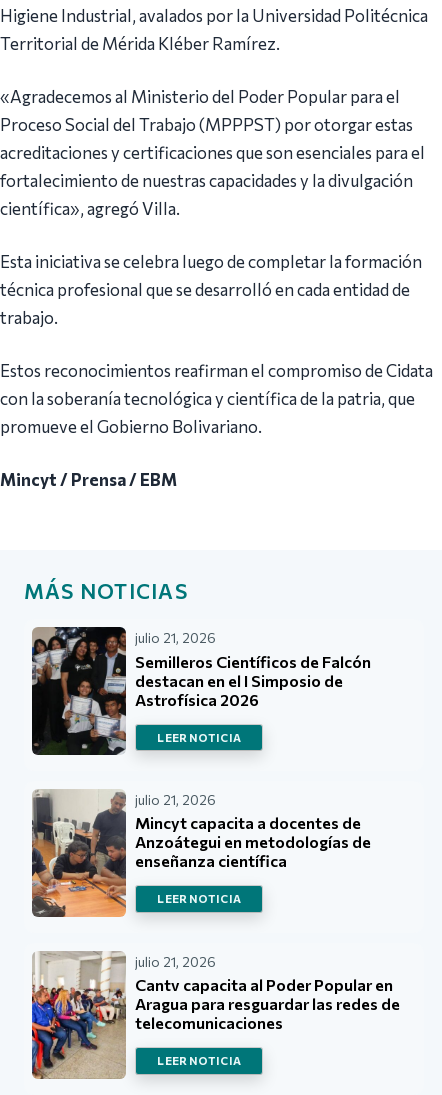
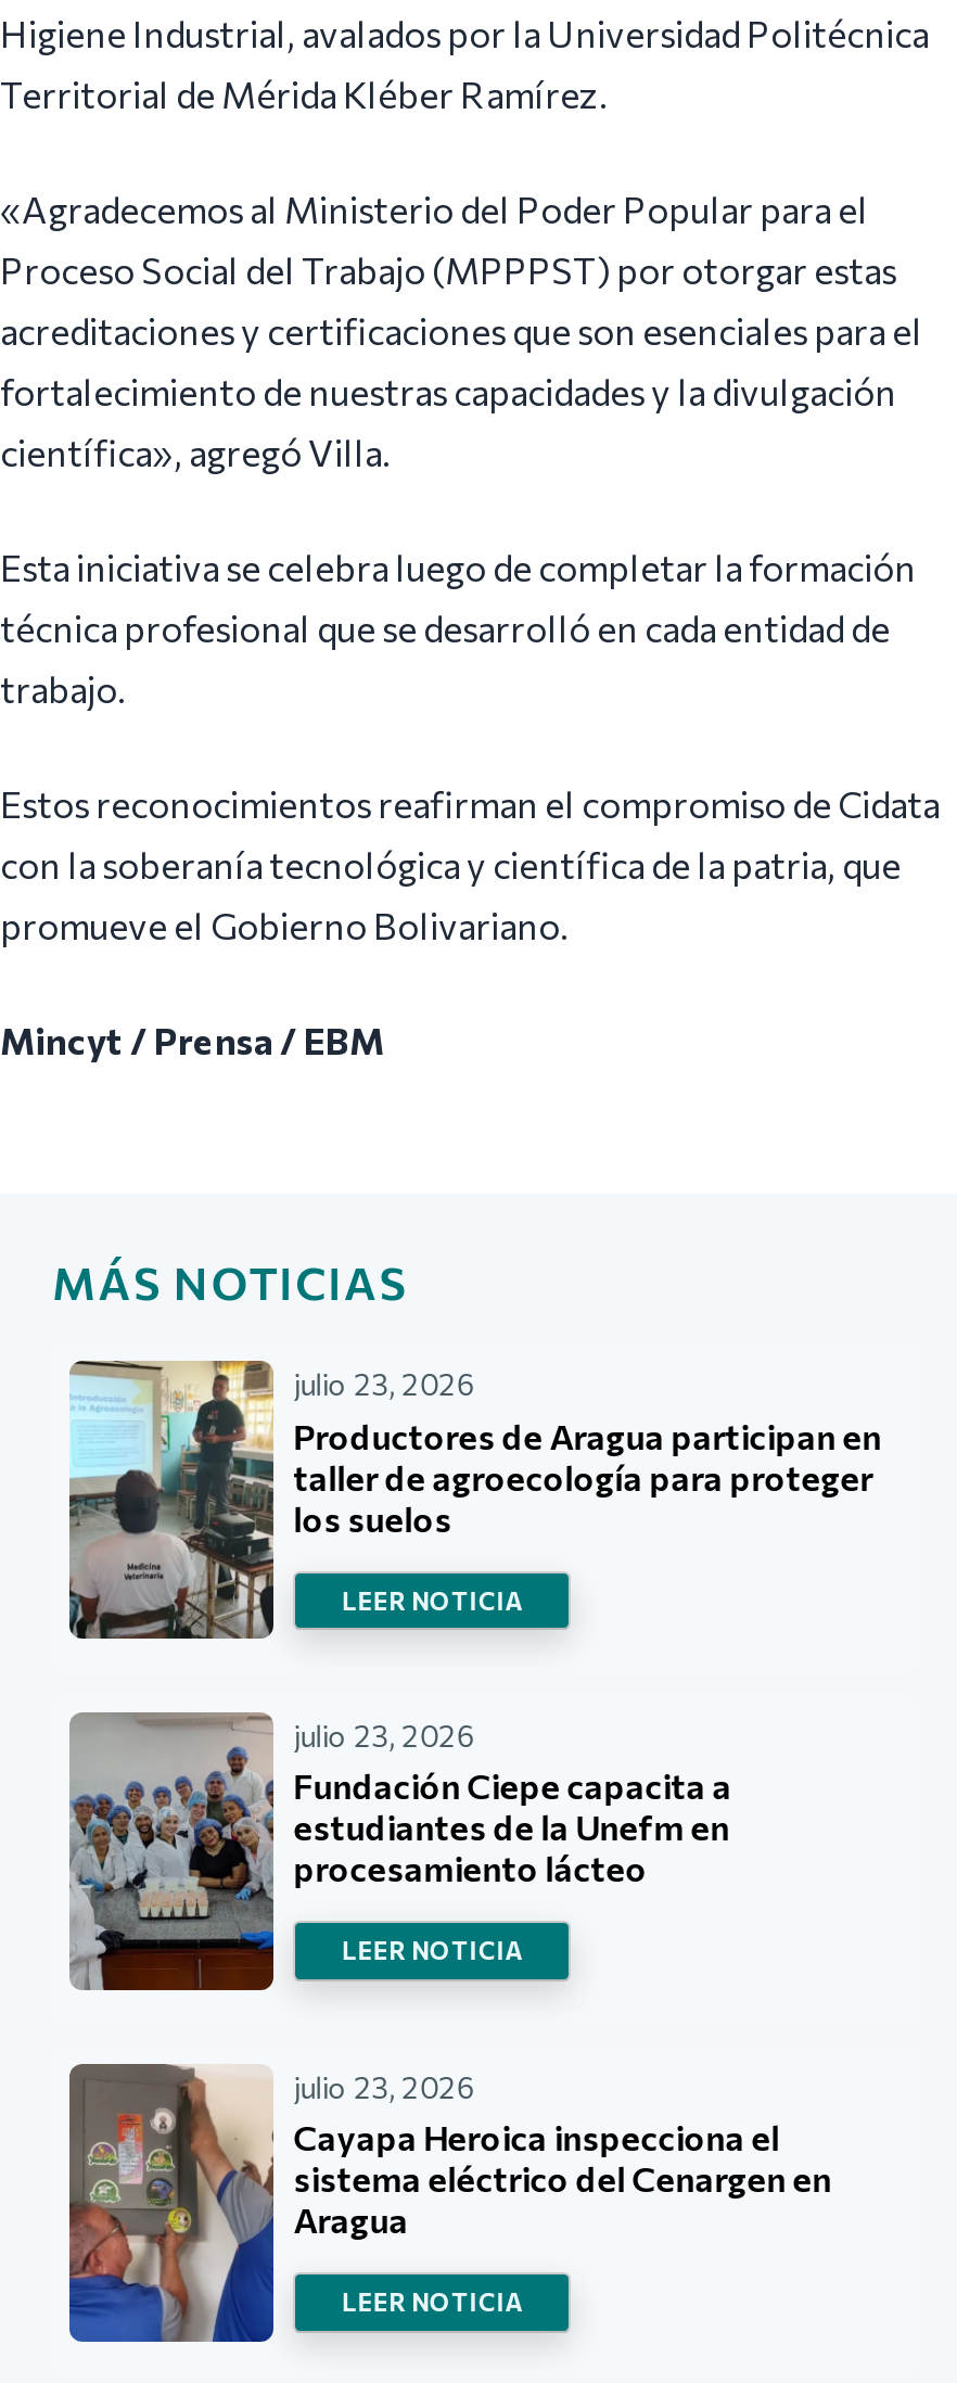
[31,626,371,755] [image] | julio 21, 2026 | Semilleros Científicos de Falcón | destacan en el I Simposio de | Astrofísica 2026 -> [67,1359,881,1641] [image] | julio 23, 2026 | Productores de Aragua participan en | taller de agroecología para proteger | los suelos
[32,790,371,918] [image] | julio 21, 2026 | Mincyt capacita a docentes de | Anzoátegui en metodologías de | enseñanza científica -> [69,1712,732,1992] [image] | julio 23, 2026 | Fundación Ciepe capacita a | estudiantes de la Unefm en | procesamiento lácteo
[31,951,400,1080] [image] | julio 21, 2026 | Cantv capacita al Poder Popular en | Aragua para resguardar las redes de | telecomunicaciones -> [67,2064,832,2344] [image] | julio 23, 2026 | Cayapa Heroica inspecciona el | sistema eléctrico del Cenargen en | Aragua

